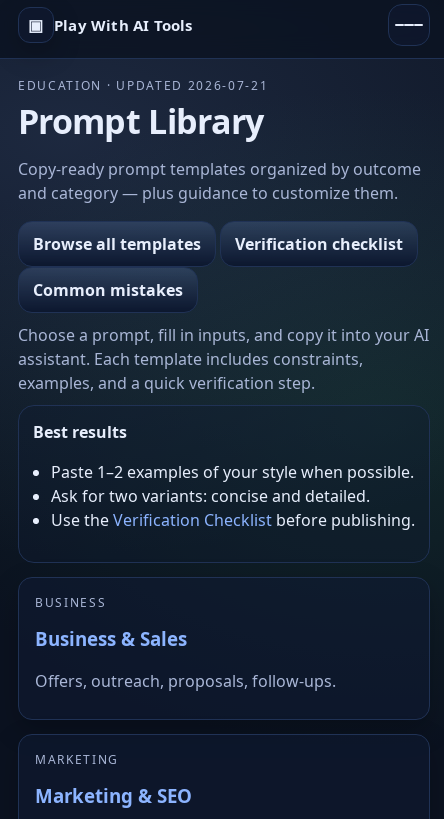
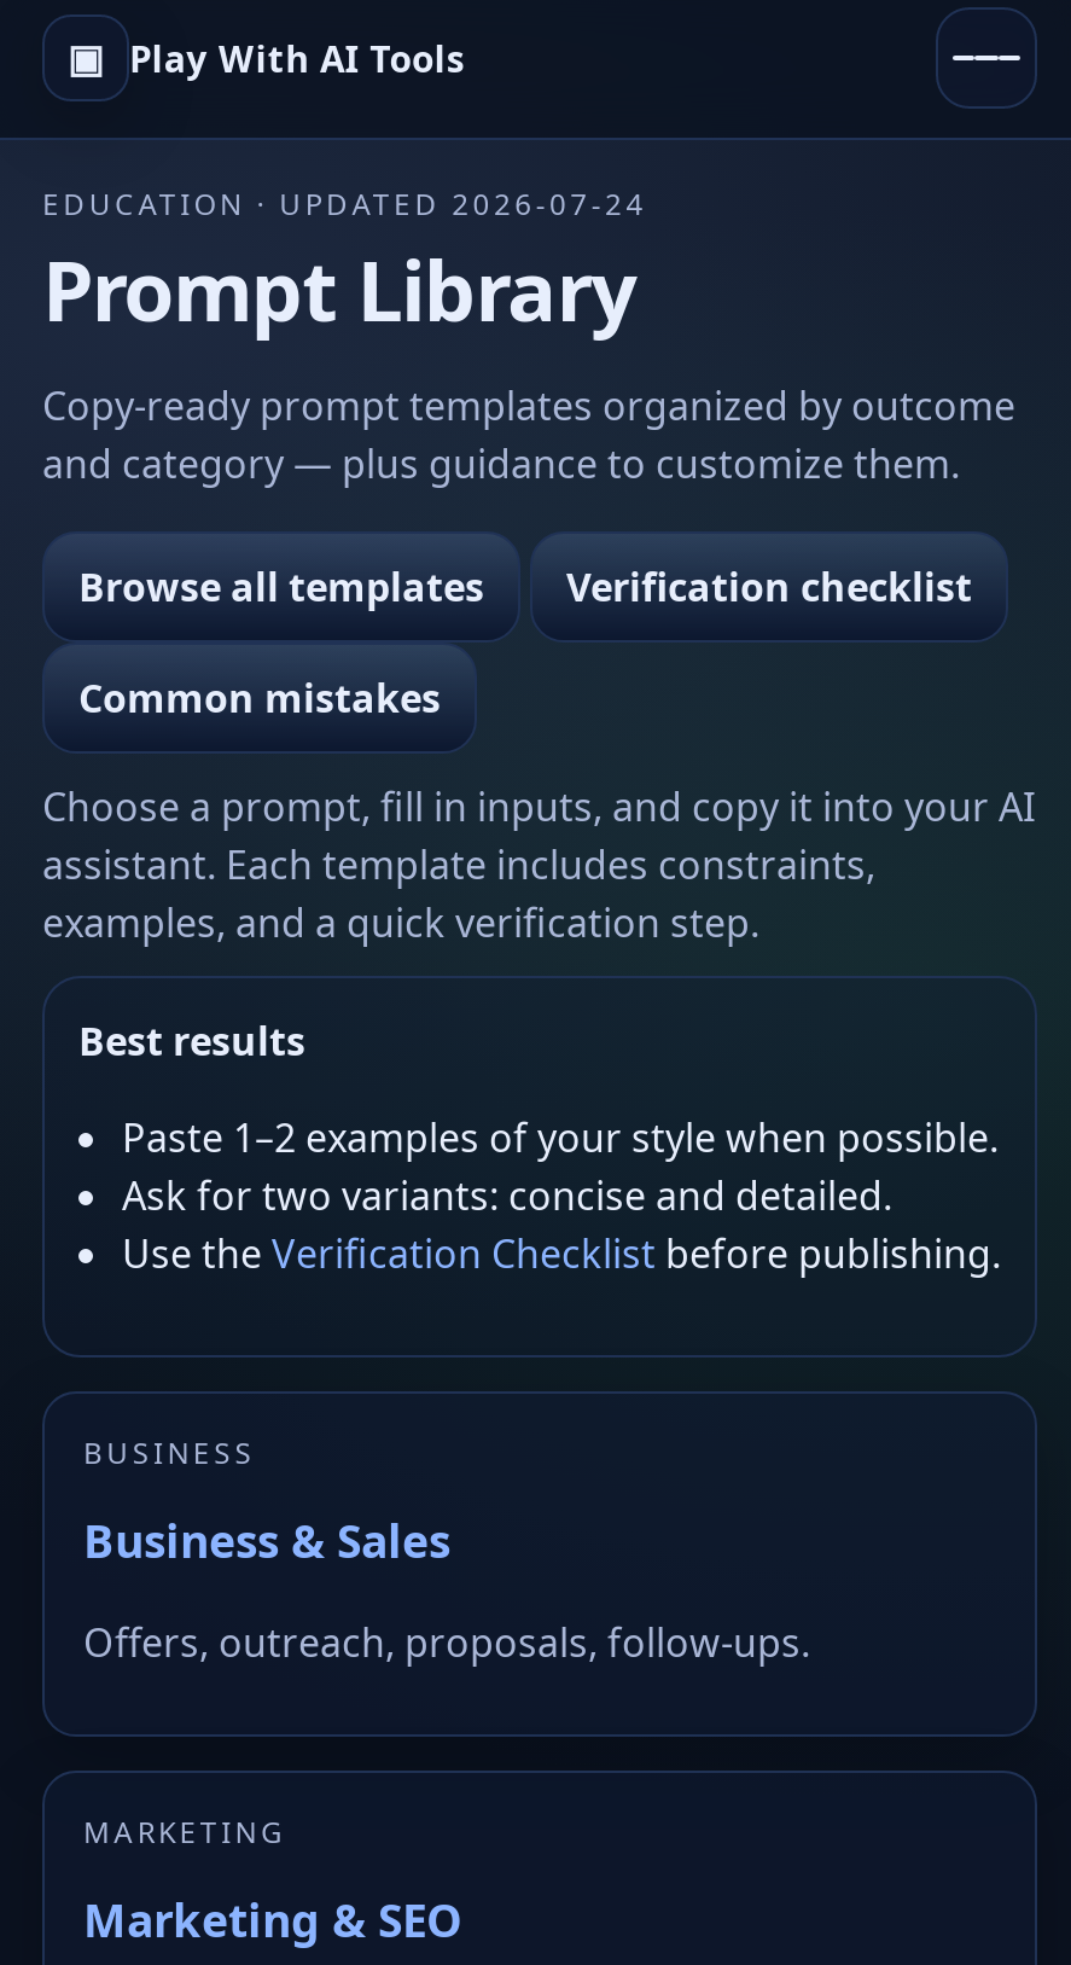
[18,77,268,94] EDUCATION · UPDATED 2026-07-21 -> [42,184,647,225] EDUCATION · UPDATED 2026-07-24

